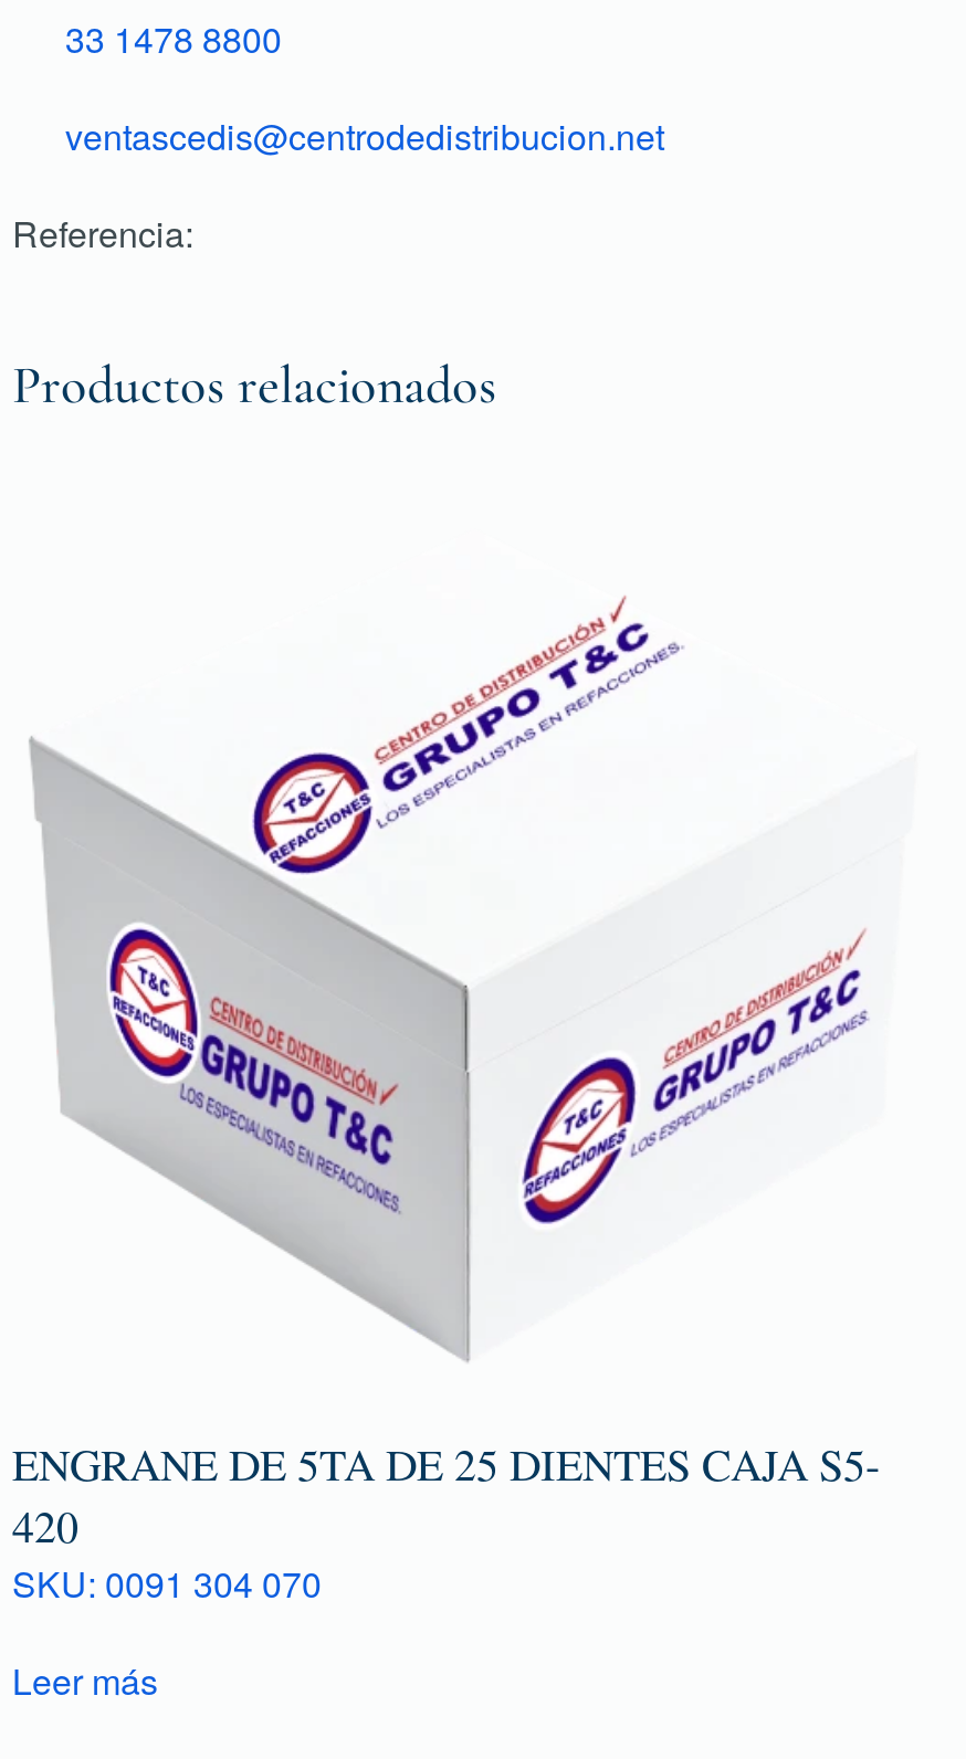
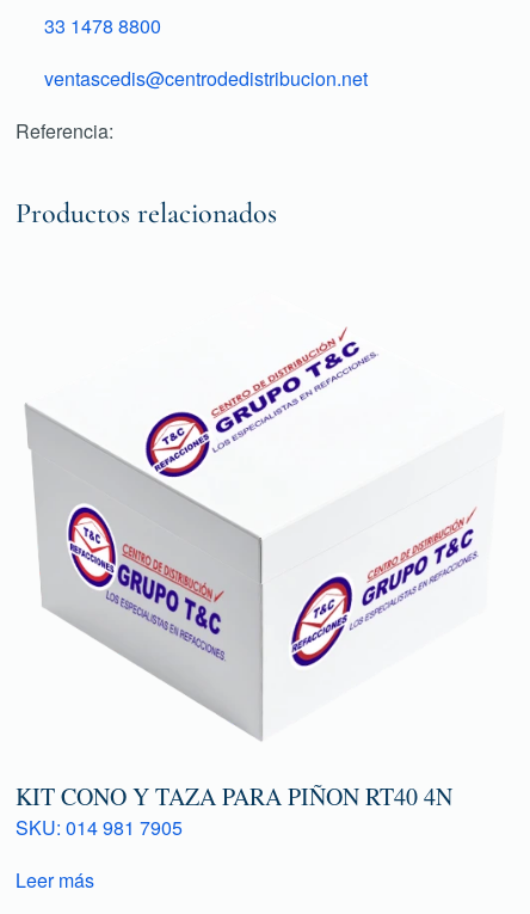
[12,1434,881,1609] ENGRANE DE 5TA DE 25 DIENTES CAJA S5- | 420 | SKU: 0091 304 070 -> [16,780,452,841] KIT CONO Y TAZA PARA PIÑON RT40 4N | SKU: 014 981 7905

